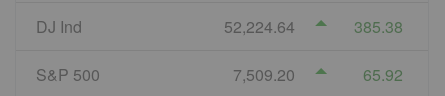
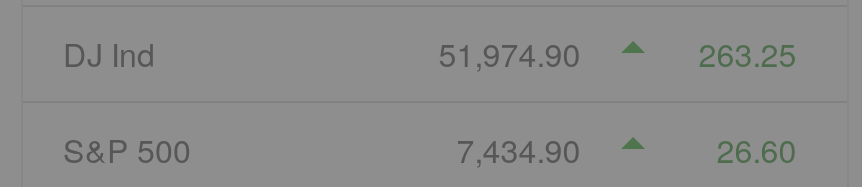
[224,15,295,38] 52,224.64 -> [439,31,581,77] 51,974.90
[354,15,403,38] 385.38 -> [698,31,796,77] 263.25
[233,63,295,86] 7,509.20 -> [457,127,581,173] 7,434.90
[363,63,403,86] 65.92 -> [716,127,796,173] 26.60

